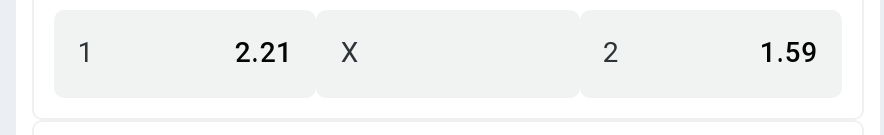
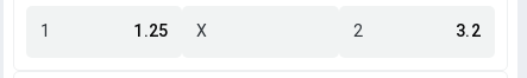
[235,36,359,68] 2.21 X -> [134,21,208,40] 1.25 X
[760,36,818,68] 1.59 -> [456,21,481,40] 3.2

